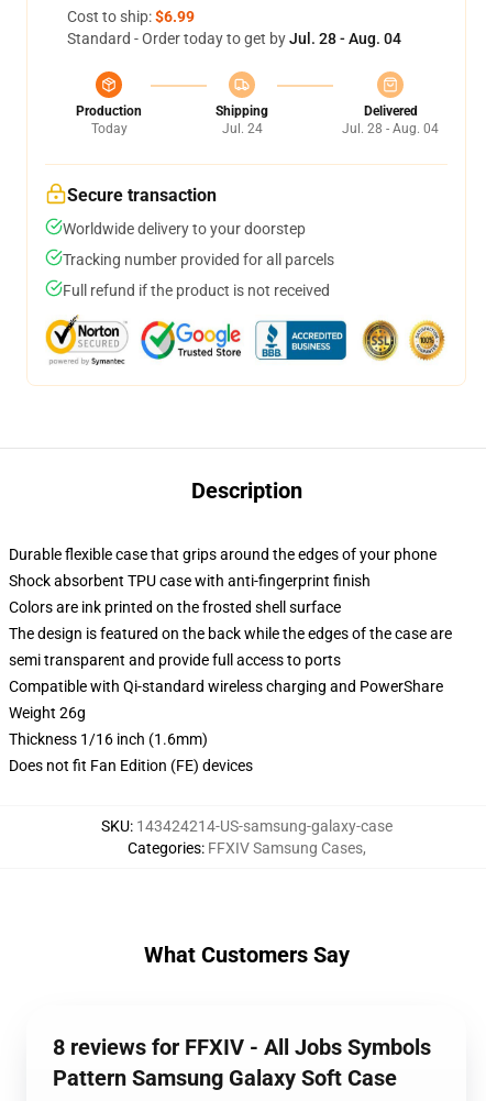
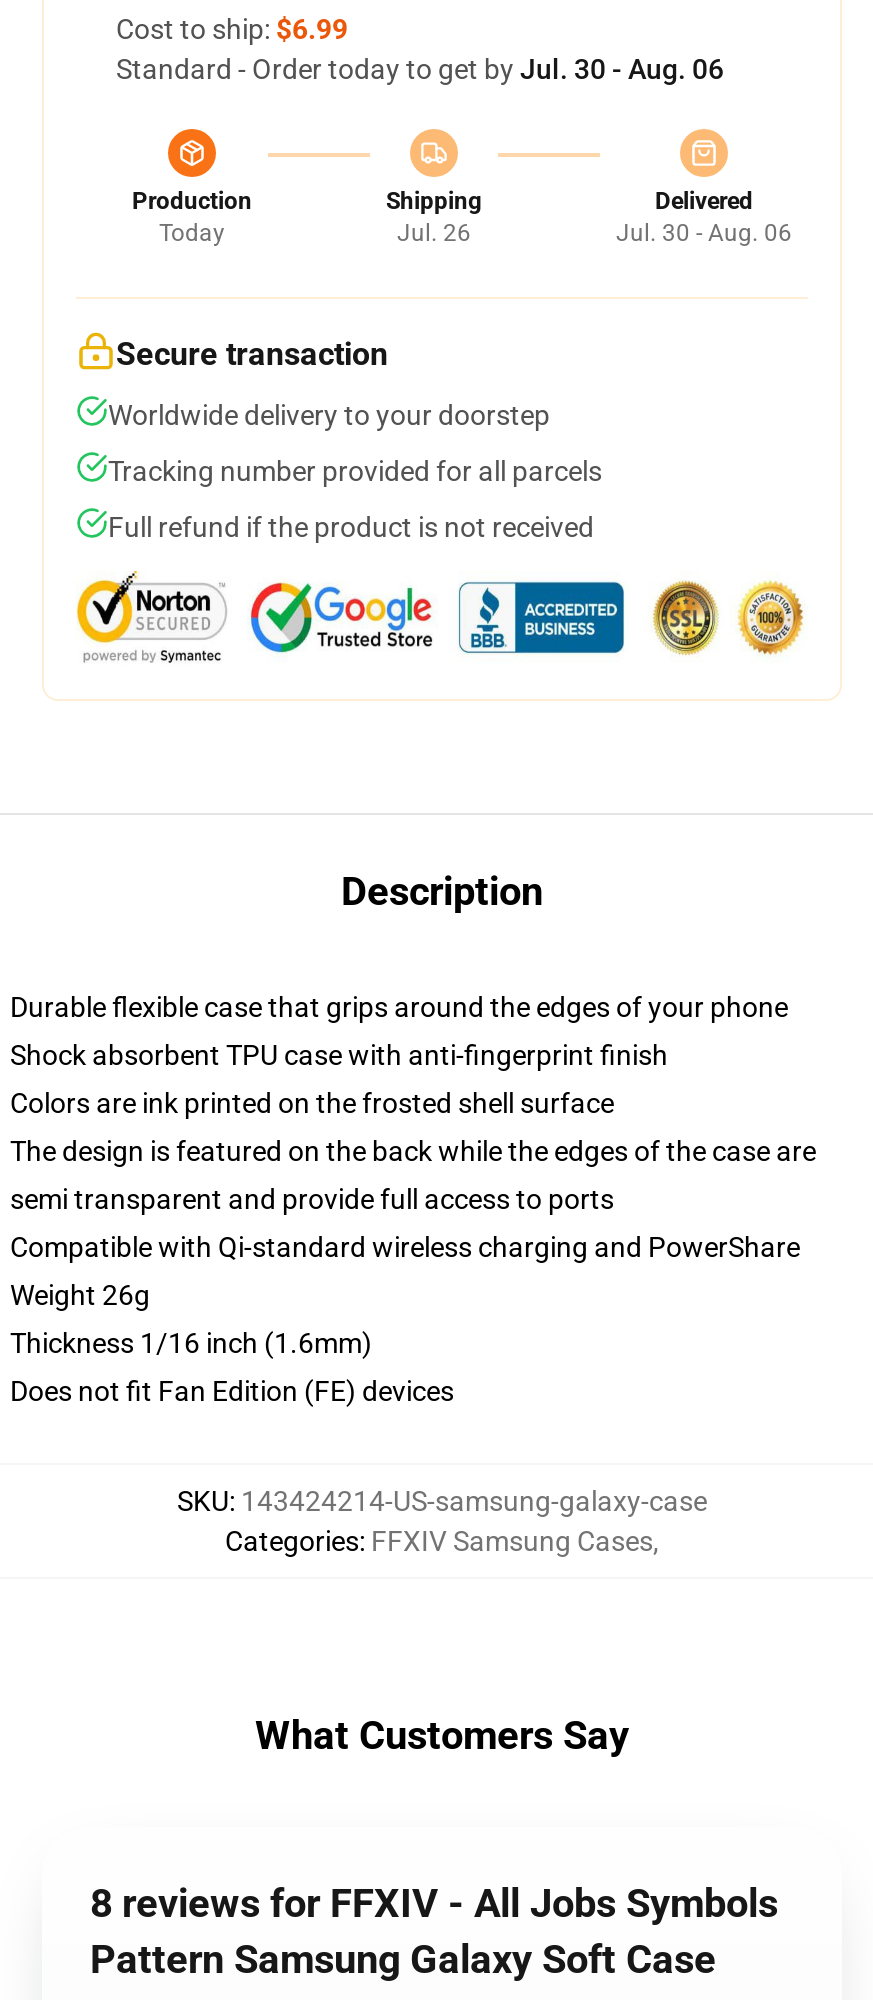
[67,30,401,47] Standard - Order today to get by Jul. 28 - Aug. 04 -> [116,53,724,85] Standard - Order today to get by Jul. 30 - Aug. 06
[222,121,262,136] Jul. 24 -> [397,219,471,247] Jul. 26
[342,121,439,136] Jul. 28 - Aug. 04 -> [616,219,792,247] Jul. 30 - Aug. 06

